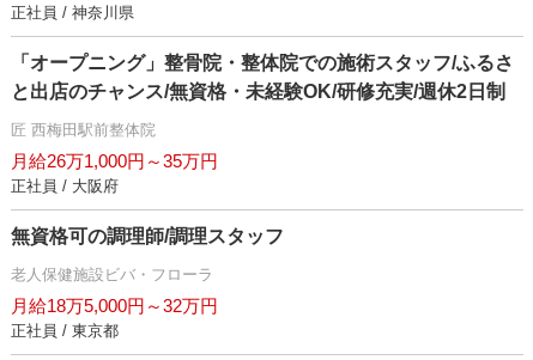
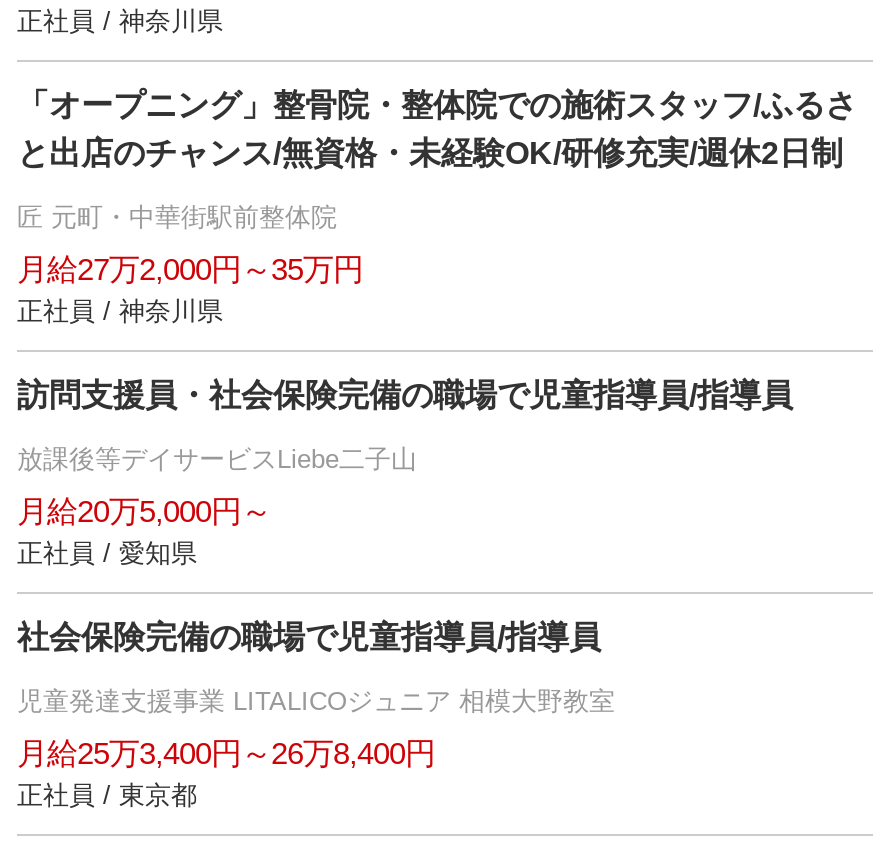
[11,121,284,316] 匠 西梅田駅前整体院 | 月給26万1,000円～35万円 | 正社員 / 大阪府 | 無資格可の調理師/調理スタッフ | 老人保健施設ビバ・フローラ | 月給18万5,000円～32万円 -> [17,203,793,771] 匠 元町・中華街駅前整体院 | 月給27万2,000円～35万円 | 正社員 / 神奈川県 | 訪問支援員・社会保険完備の職場で児童指導員/指導員 | 放課後等デイサービスLiebe二子山 | 月給20万5,000円～ | 正社員 / 愛知県 | 社会保険完備の職場で児童指導員/指導員 | 児童発達支援事業 LITALICOジュニア 相模大野教室 | 月給25万3,400円～26万8,400円

